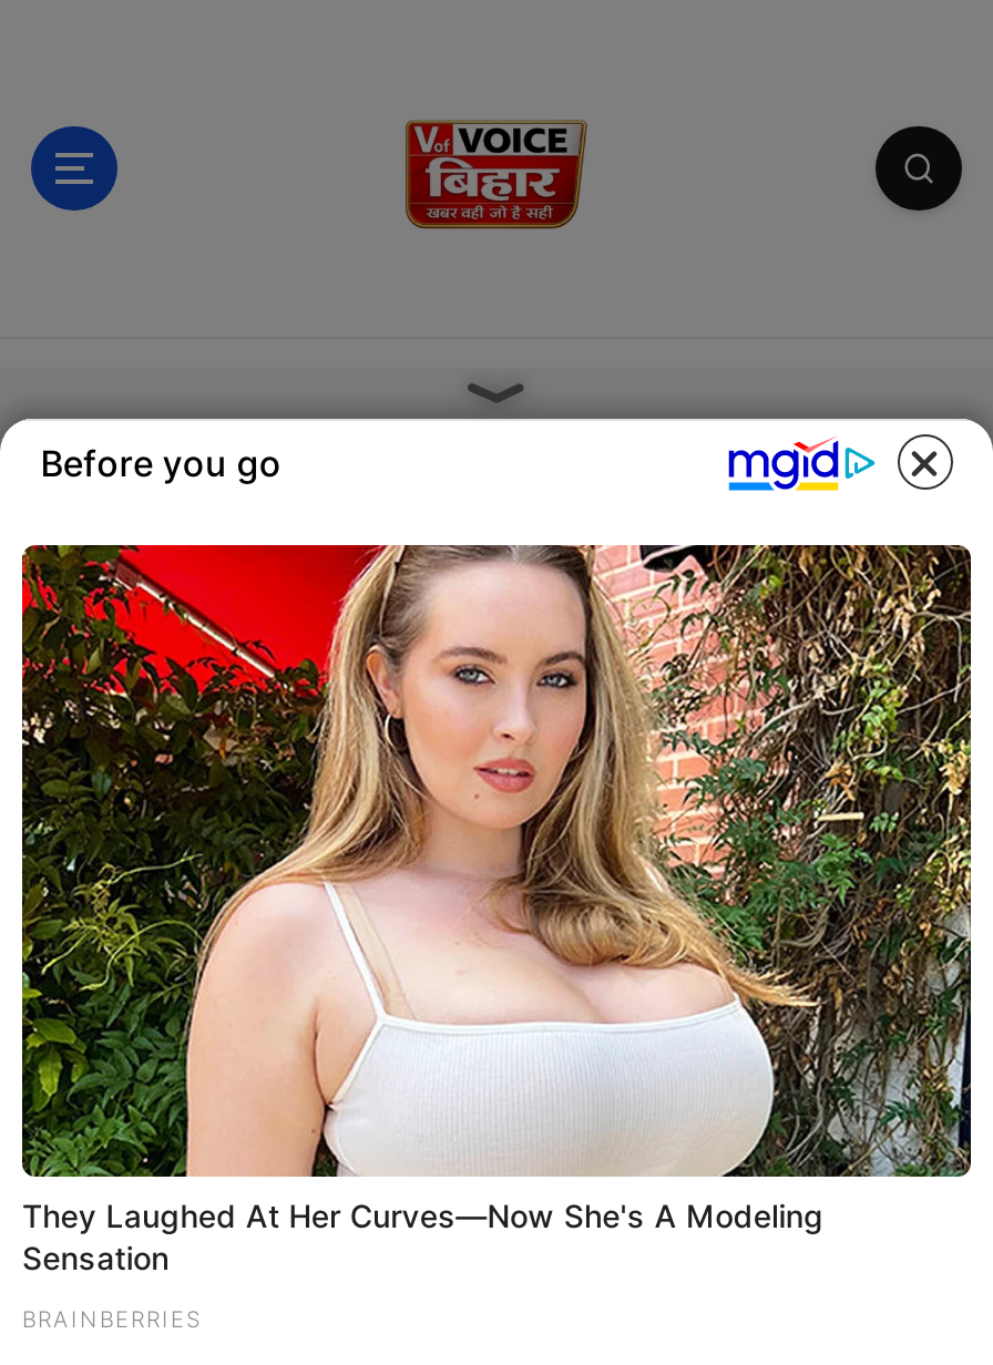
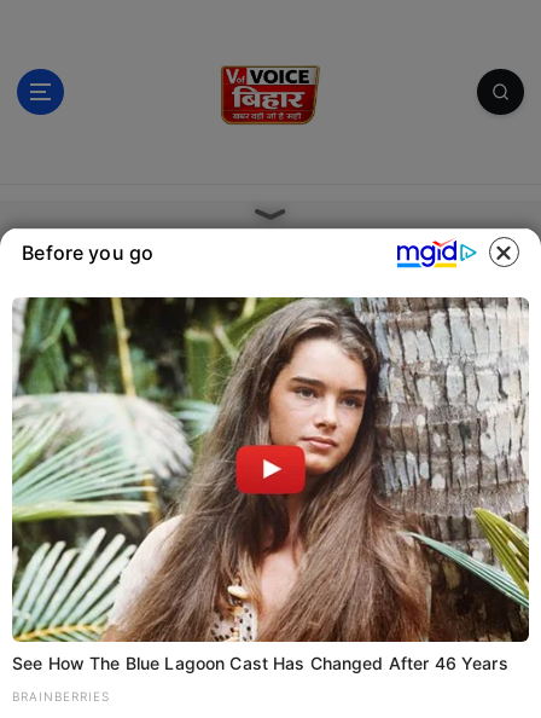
[20,543,973,1277] [image] | They Laughed At Her Curves—Now She's A Modeling | Sensation -> [11,296,530,674] [image] | See How The Blue Lagoon Cast Has Changed After 46 Years

